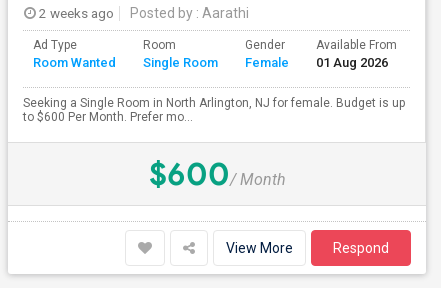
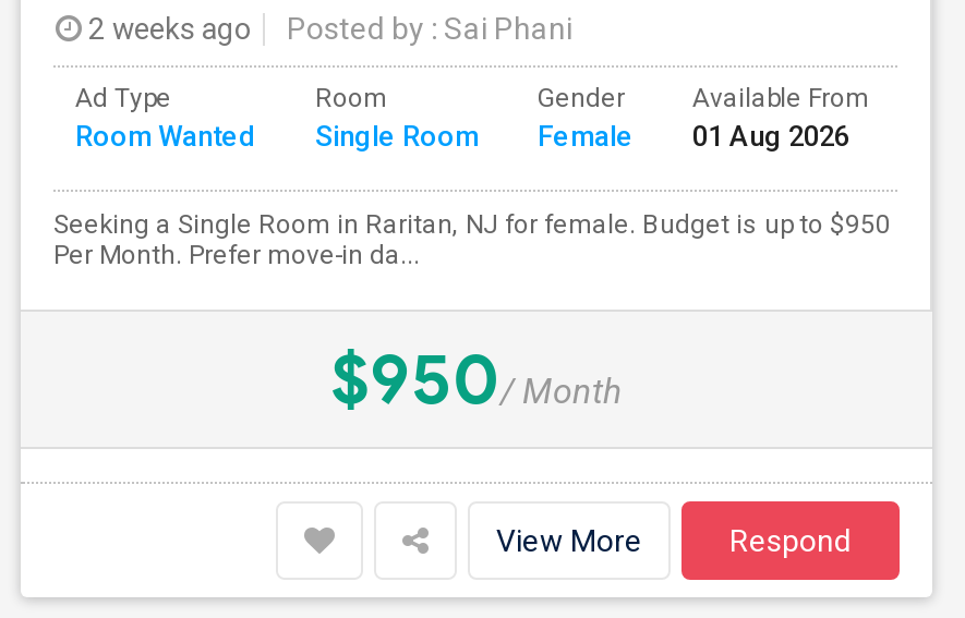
[130,5,249,21] Posted by: Aarathi -> [287,11,572,46] Posted by: Sai Phani
[23,96,405,124] Seeking a Single Room in North Arlington, NJ for female. Budget is up | to $600 Per Month. Prefer mo... -> [53,209,891,270] Seeking a Single Room in Raritan, NJ for female. Budget is up to $950 | Per Month. Prefer move-in da...
[148,154,285,194] $600/ Month -> [330,336,623,423] $950/ Month

